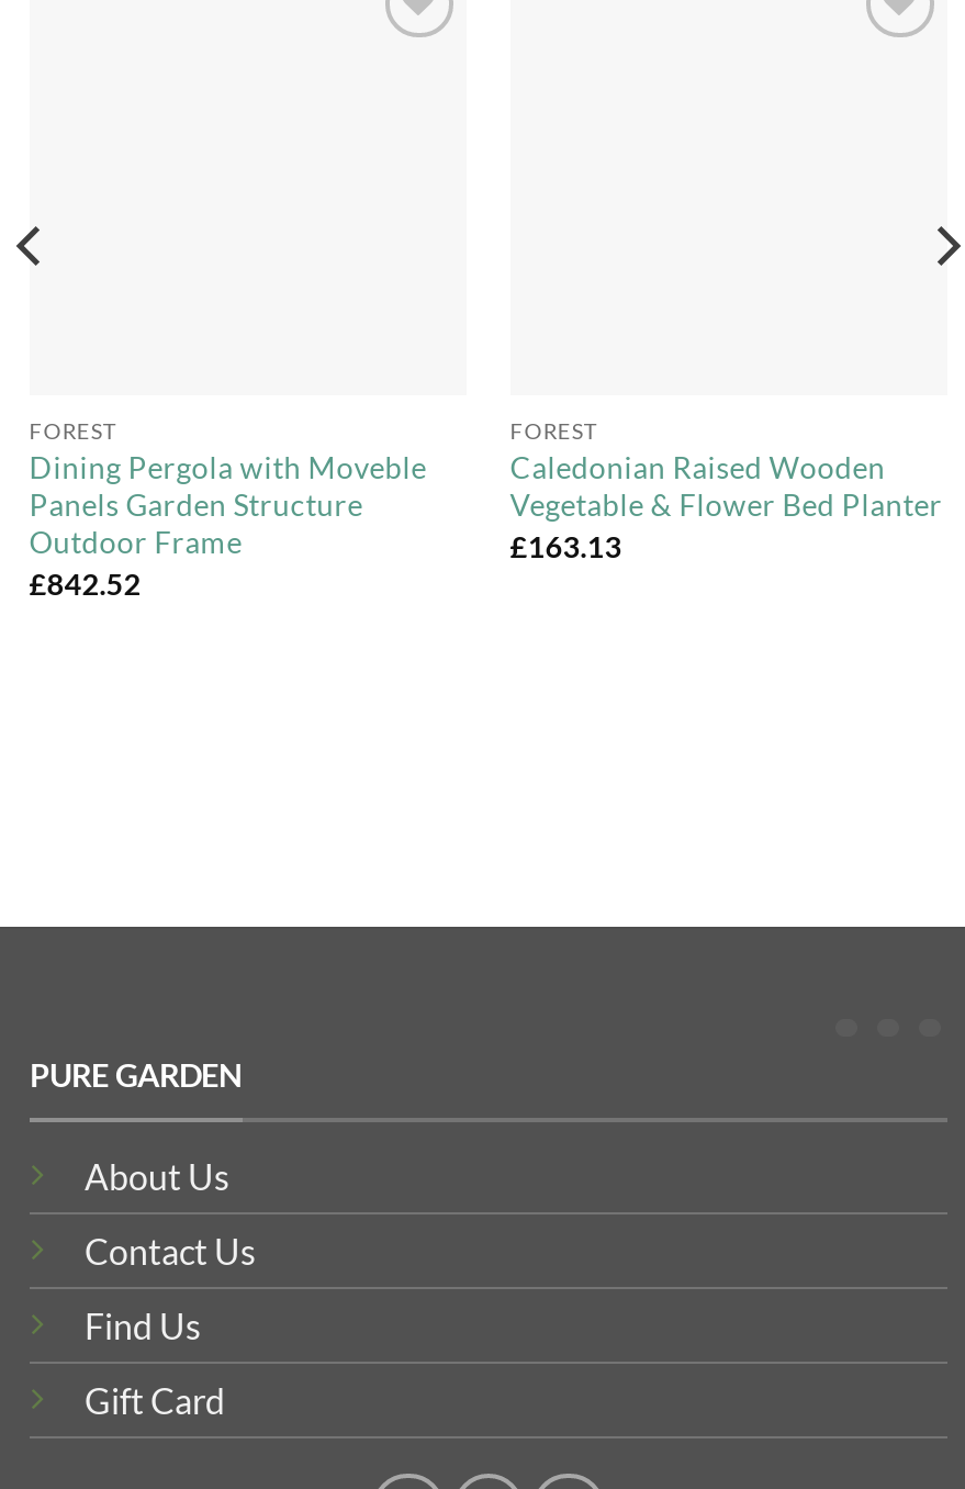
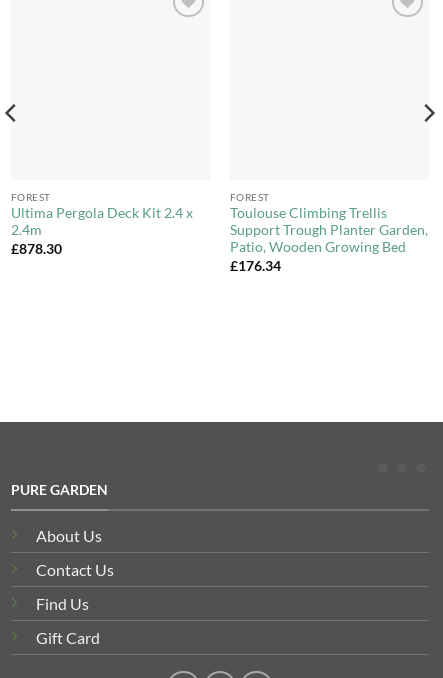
[29,451,427,601] Dining Pergola with Moveble | Panels Garden Structure | Outdoor Frame | £842.52 -> [11,205,193,257] Ultima Pergola Deck Kit 2.4 x | 2.4m | £878.30
[510,451,943,564] Caledonian Raised Wooden | Vegetable & Flower Bed Planter | £163.13 -> [230,205,428,274] Toulouse Climbing Trellis | Support Trough Planter Garden, | Patio, Wooden Growing Bed | £176.34

